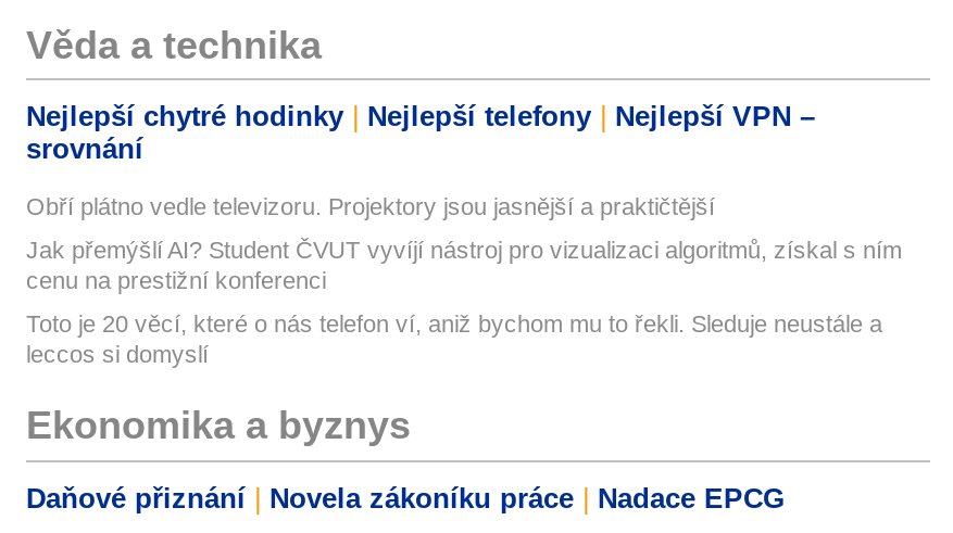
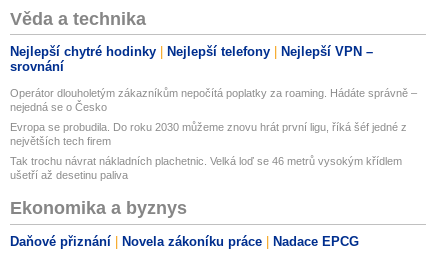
[26,194,715,220] Obří plátno vedle televizoru. Projektory jsou jasnější a praktičtější -> [10,87,417,113] Operátor dlouholetým zákazníkům nepočítá poplatky za roaming. Hádáte správně – | nejedná se o Česko
[26,238,902,294] Jak přemýšlí AI? Student ČVUT vyvíjí nástroj pro vizualizaci algoritmů, získal s ním | cenu na prestižní konferenci -> [10,121,407,147] Evropa se probudila. Do roku 2030 můžeme znovu hrát první ligu, říká šéf jedné z | největších tech firem
[26,311,882,368] Toto je 20 věcí, které o nás telefon ví, aniž bychom mu to řekli. Sleduje neustále a | leccos si domyslí -> [10,155,402,181] Tak trochu návrat nákladních plachetnic. Velká loď se 46 metrů vysokým křídlem | ušetří až desetinu paliva

